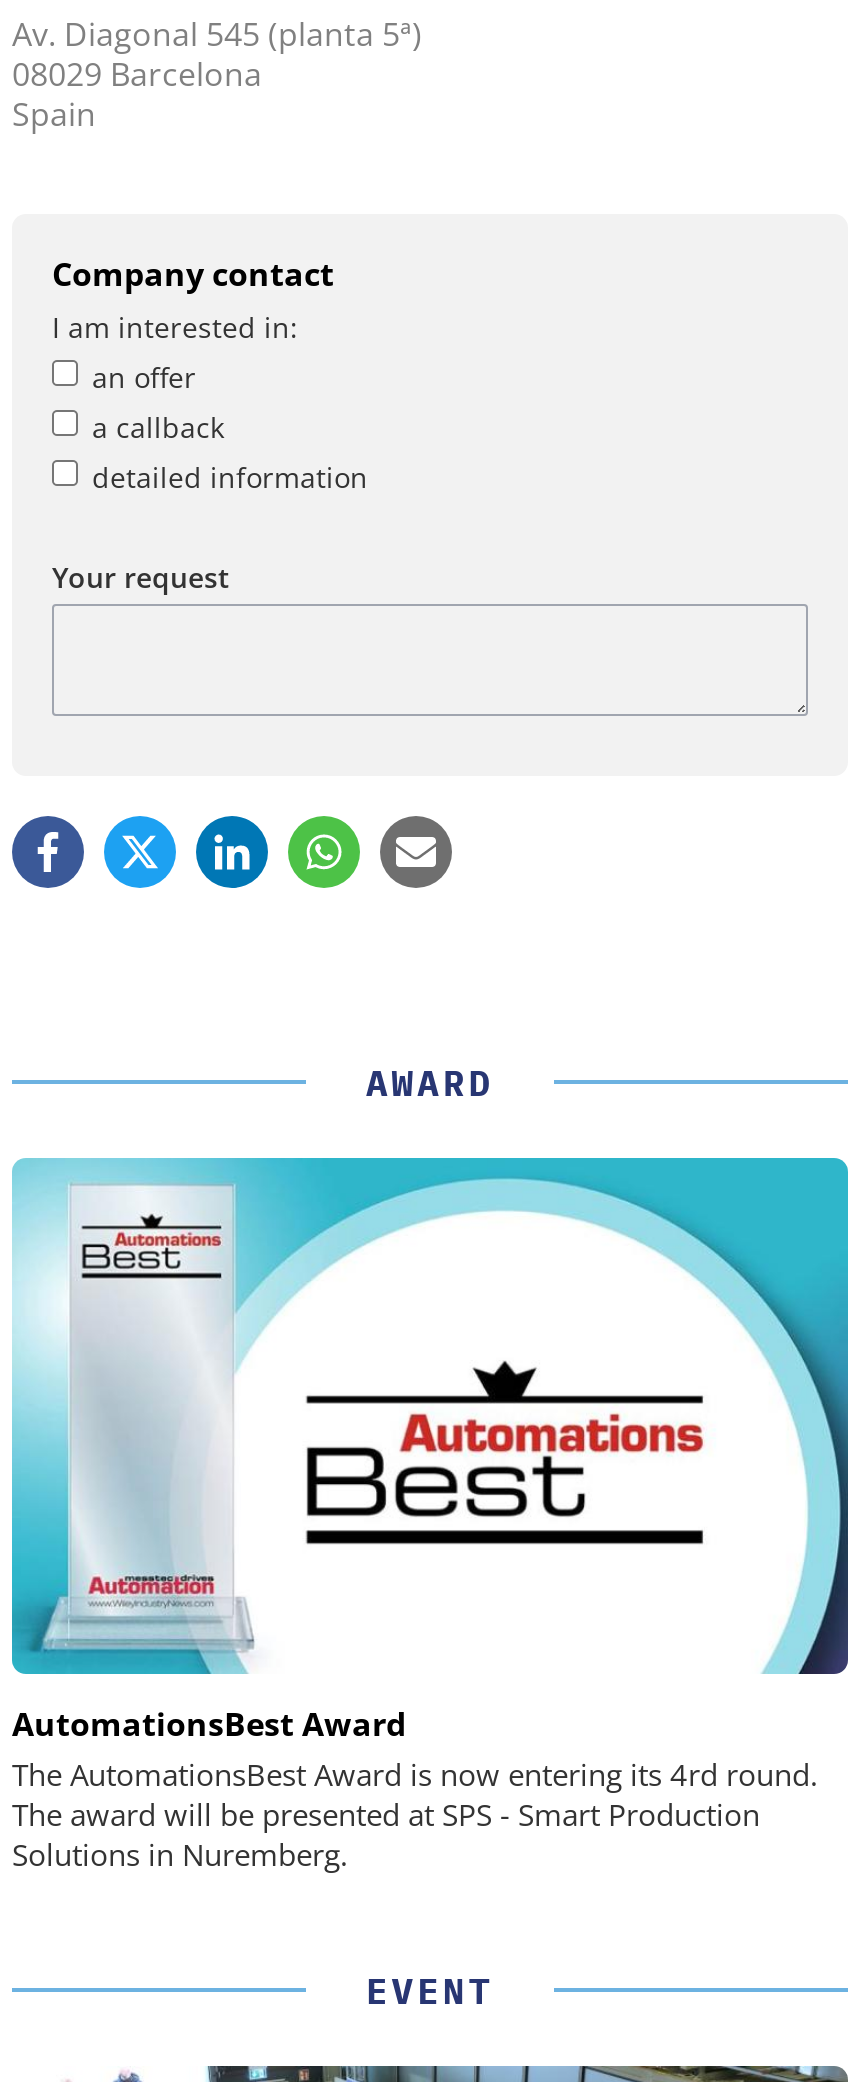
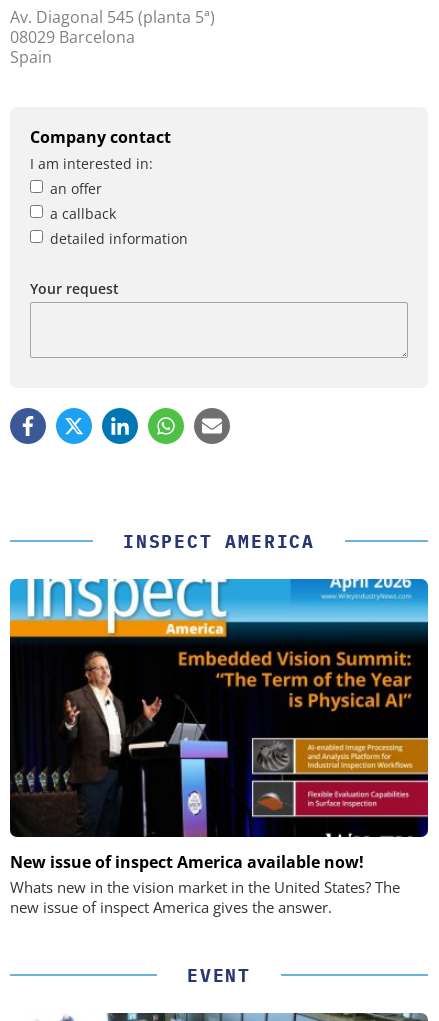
[366,1060,494,1106] AWARD -> [123,530,315,553] INSPECT AMERICA
[10,1156,850,1875] [image] | AutomationsBest Award | The AutomationsBest Award is now entering its 4rd round. | The award will be presented at SPS - Smart Production | Solutions in Nuremberg. -> [9,579,429,917] [image] | New issue of inspect America available now! | Whats new in the vision market in the United States? The | new issue of inspect America gives the answer.

